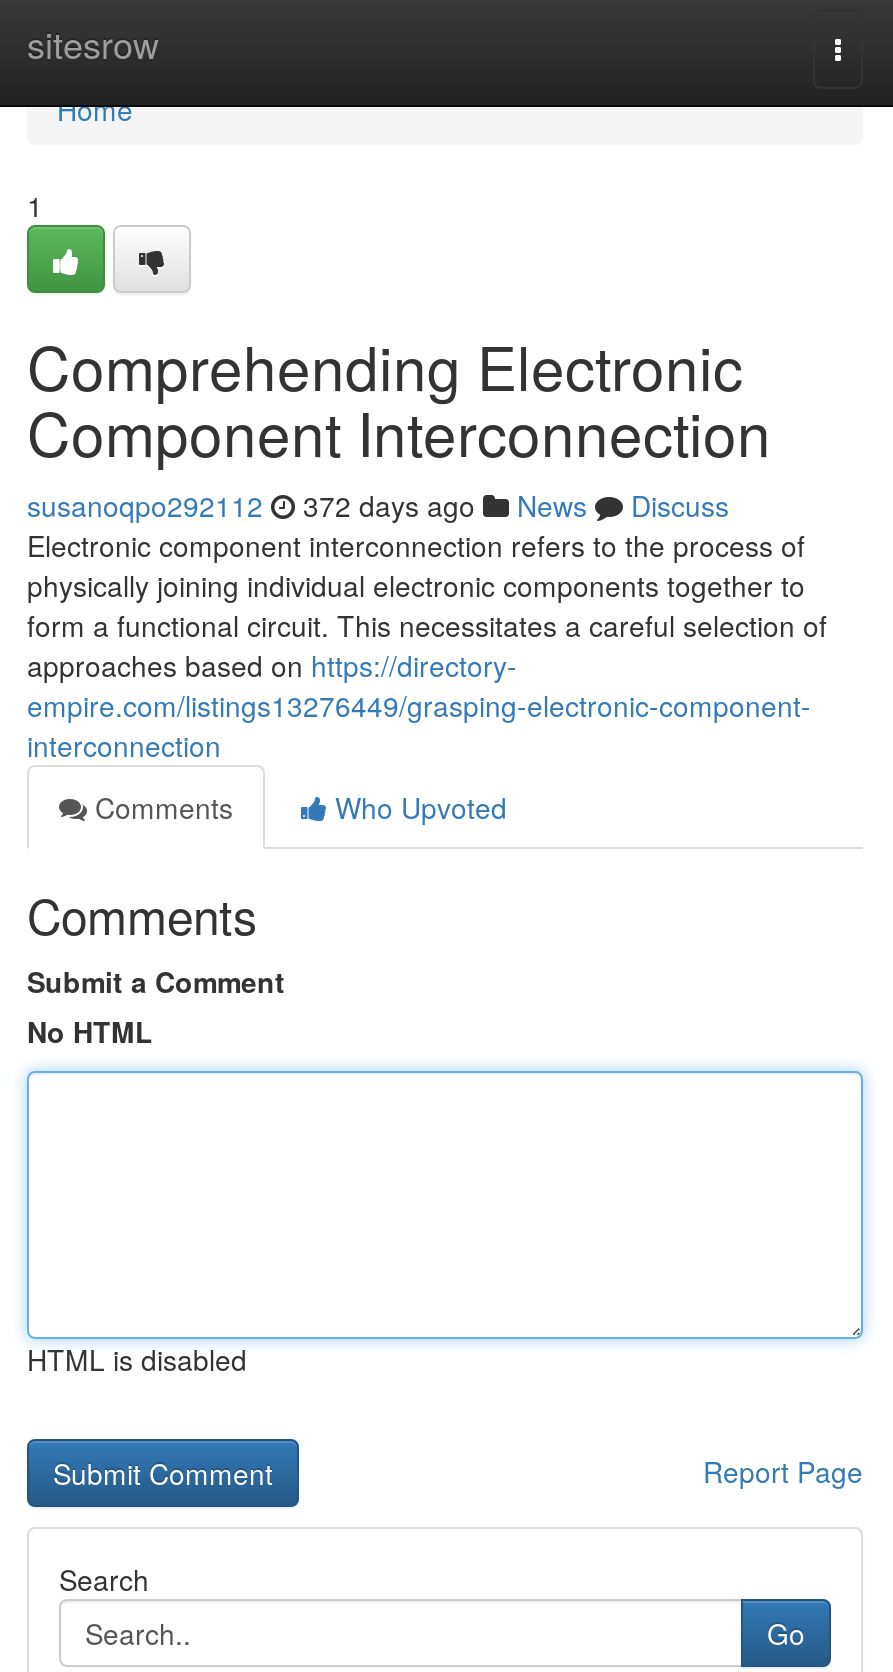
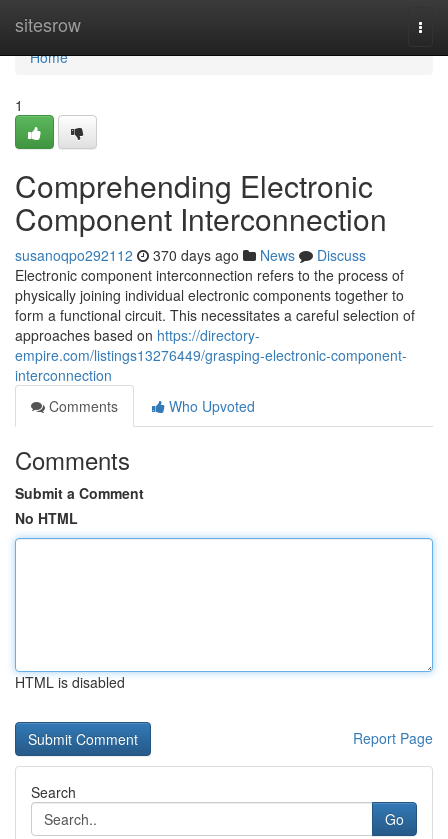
[27,485,729,525] susanoqpo292112 372 days ago News Discuss -> [15,245,366,265] susanoqpo292112 370 days ago News Discuss

